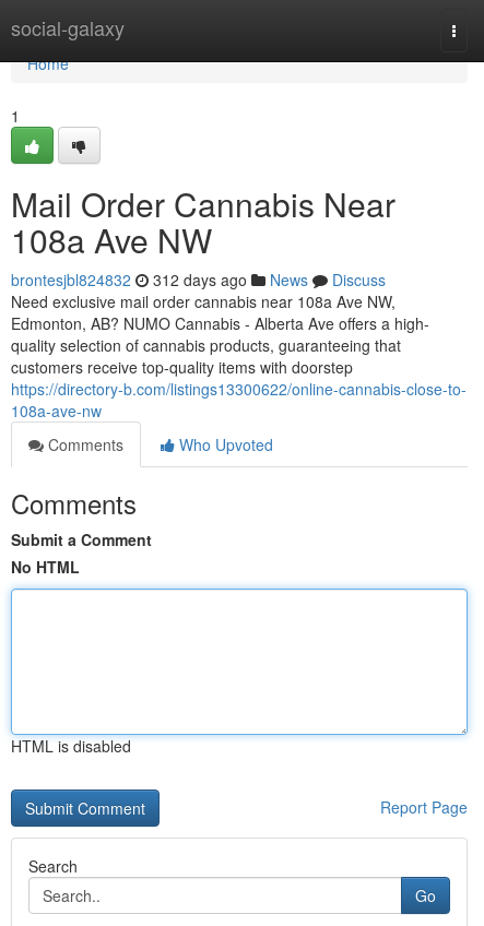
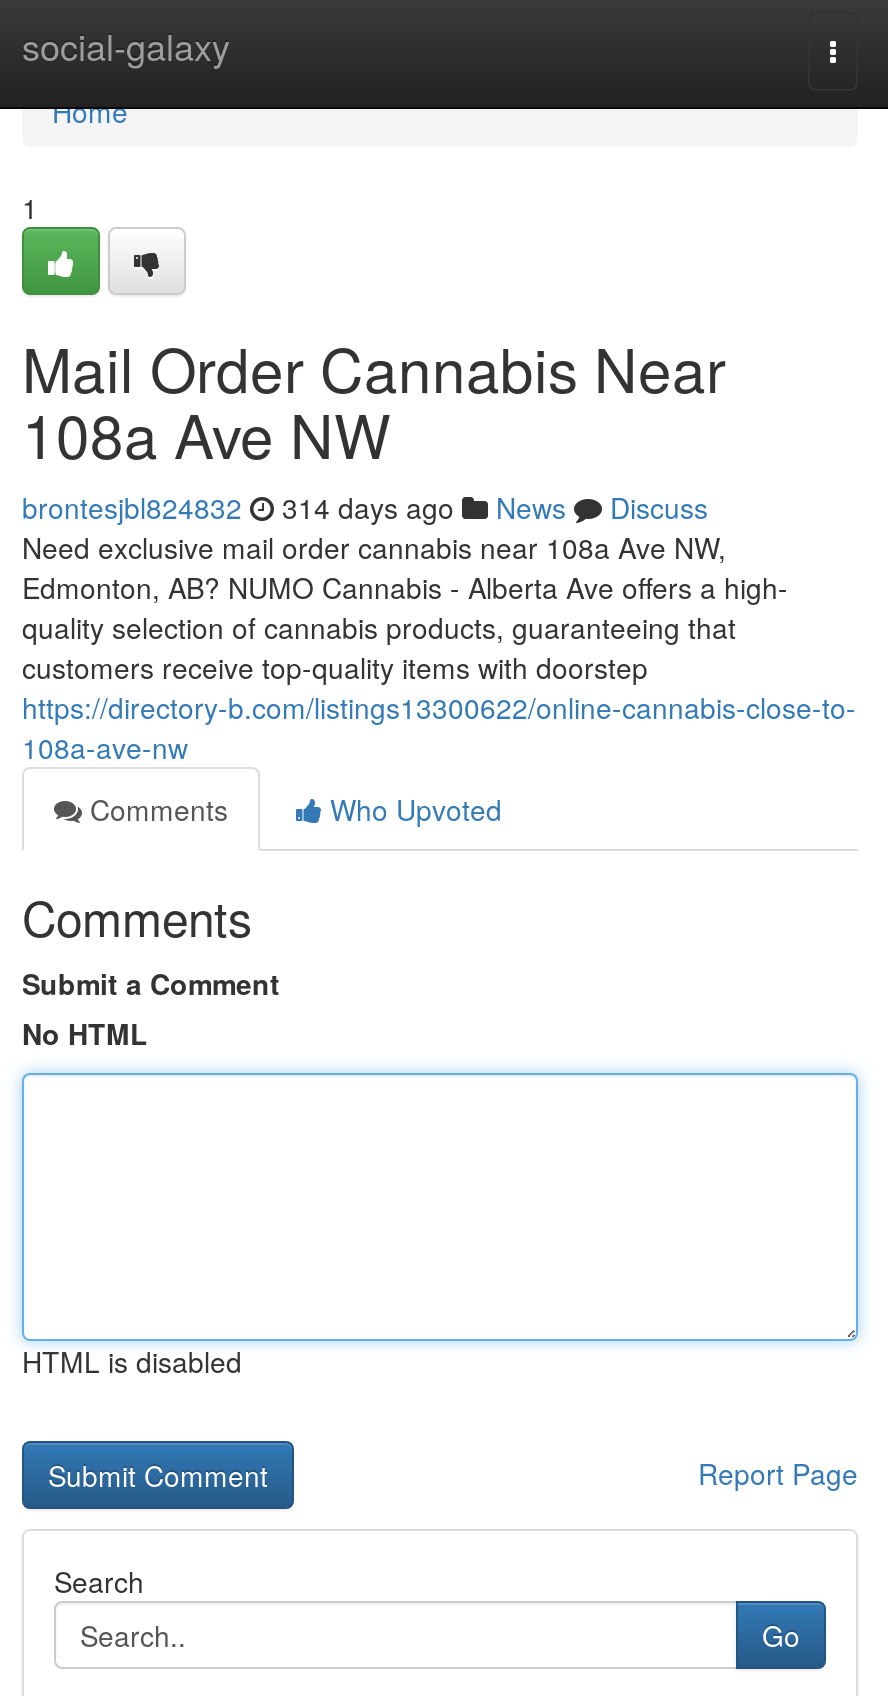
[11,269,386,290] brontesjbl824832 312 days ago News Discuss -> [22,487,708,527] brontesjbl824832 314 days ago News Discuss

